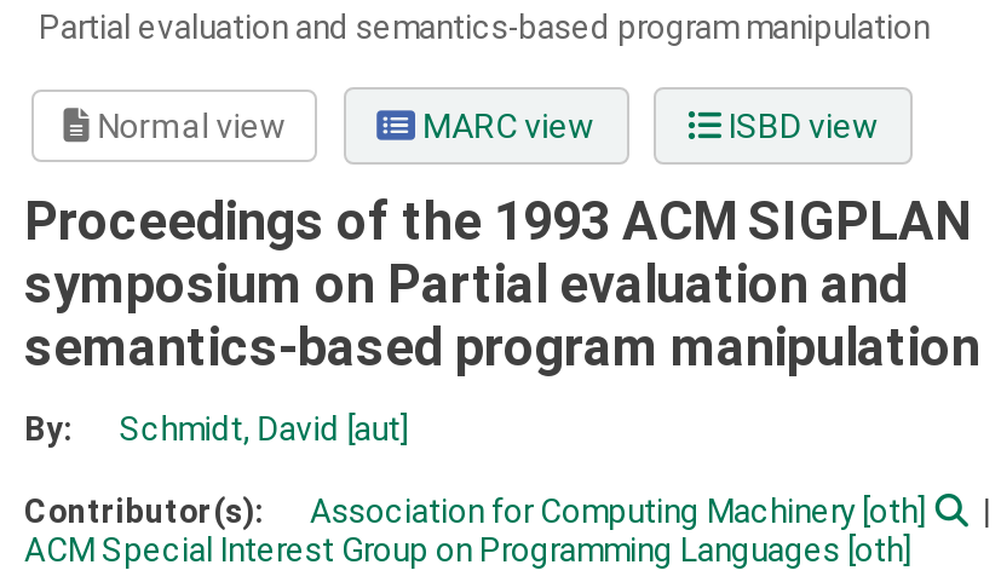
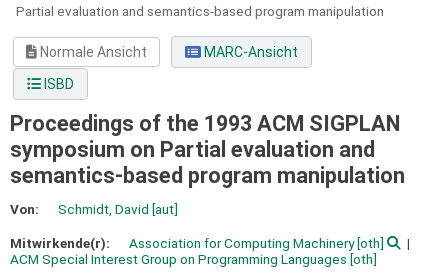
[90,107,879,146] Normal view | MARC view | ISBD view -> [37,44,298,92] Normale Ansicht | MARC-Ansicht | ISBD
[24,408,73,447] By: -> [10,201,39,217] Von:
[24,490,271,529] Contributor(s): -> [10,234,113,250] Mitwirkende(r):

